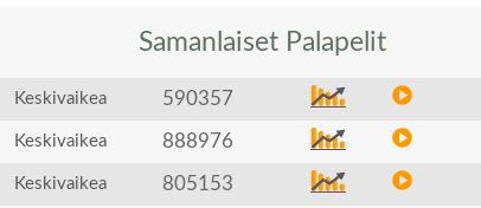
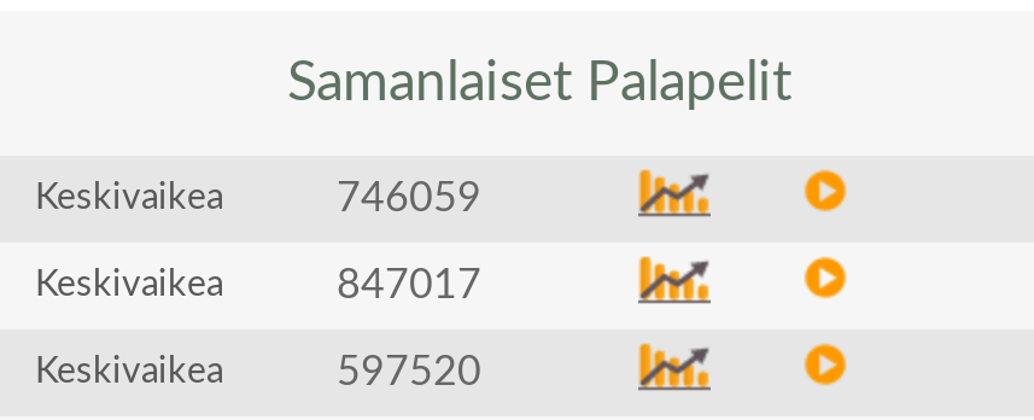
[162,89,233,109] 590357 -> [337,177,481,218] 746059
[162,131,233,151] 888976 -> [337,264,481,305] 847017
[162,174,233,194] 805153 -> [337,351,481,392] 597520

